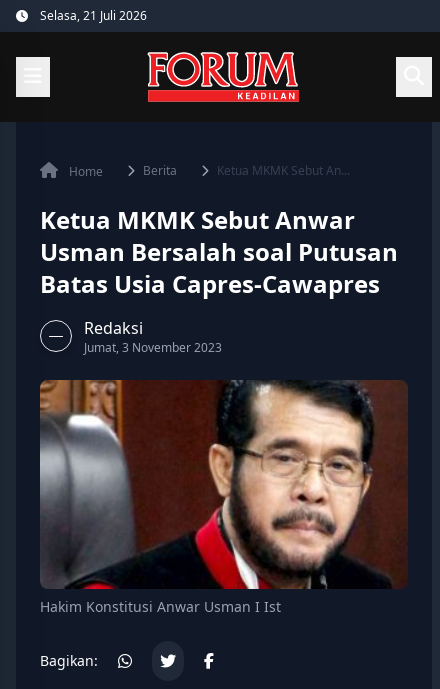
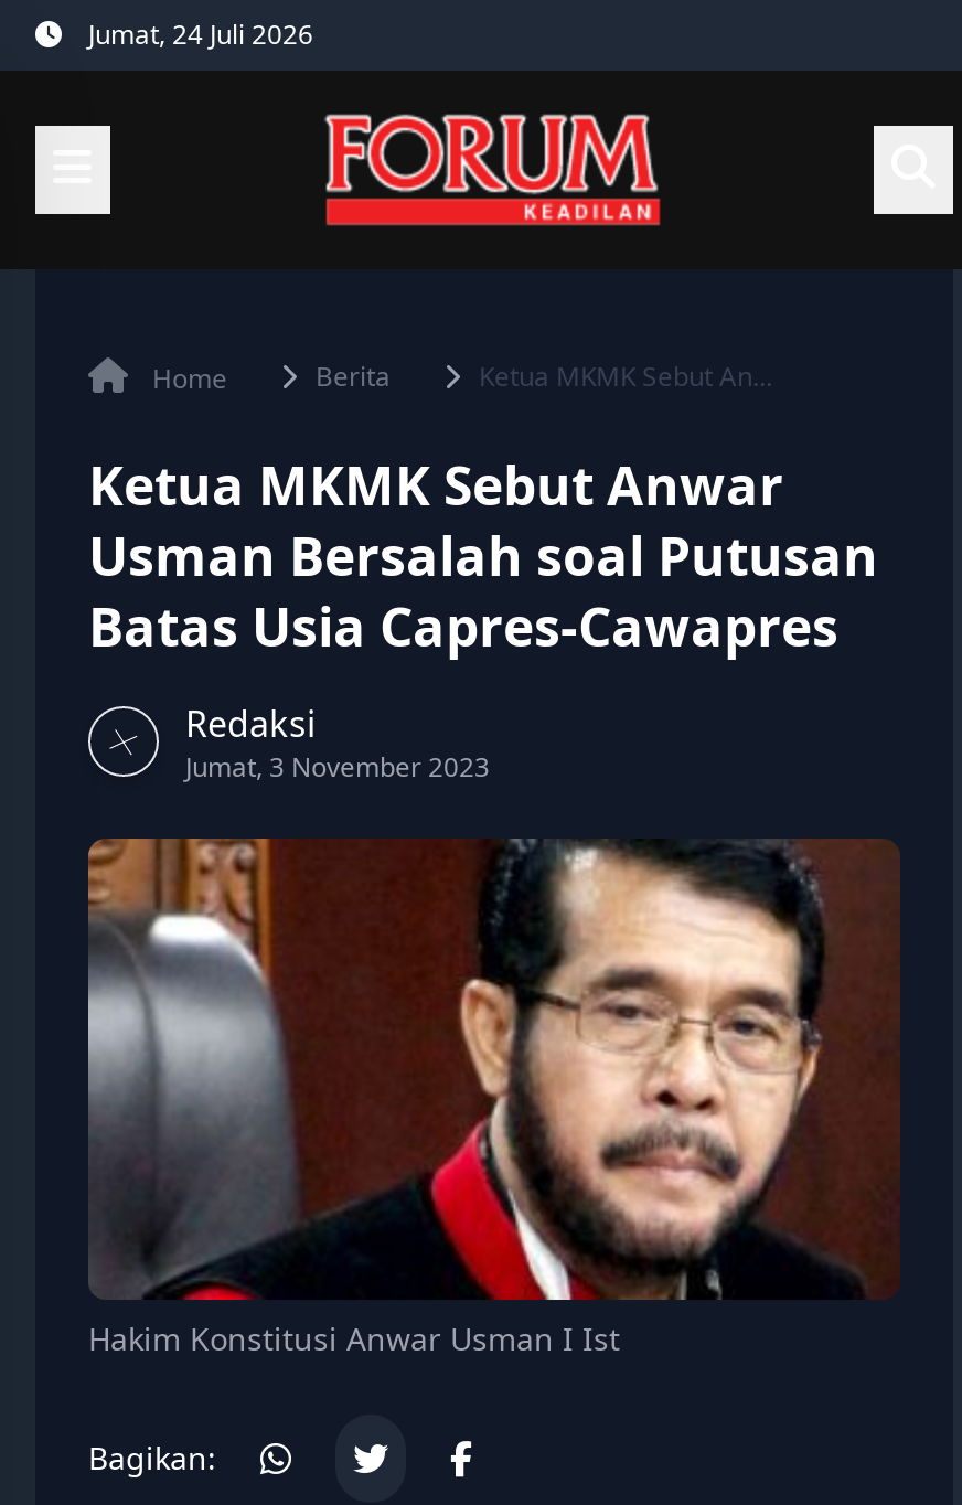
[40,7,147,24] Selasa, 21 Juli 2026 -> [88,15,313,53] Jumat, 24 Juli 2026

